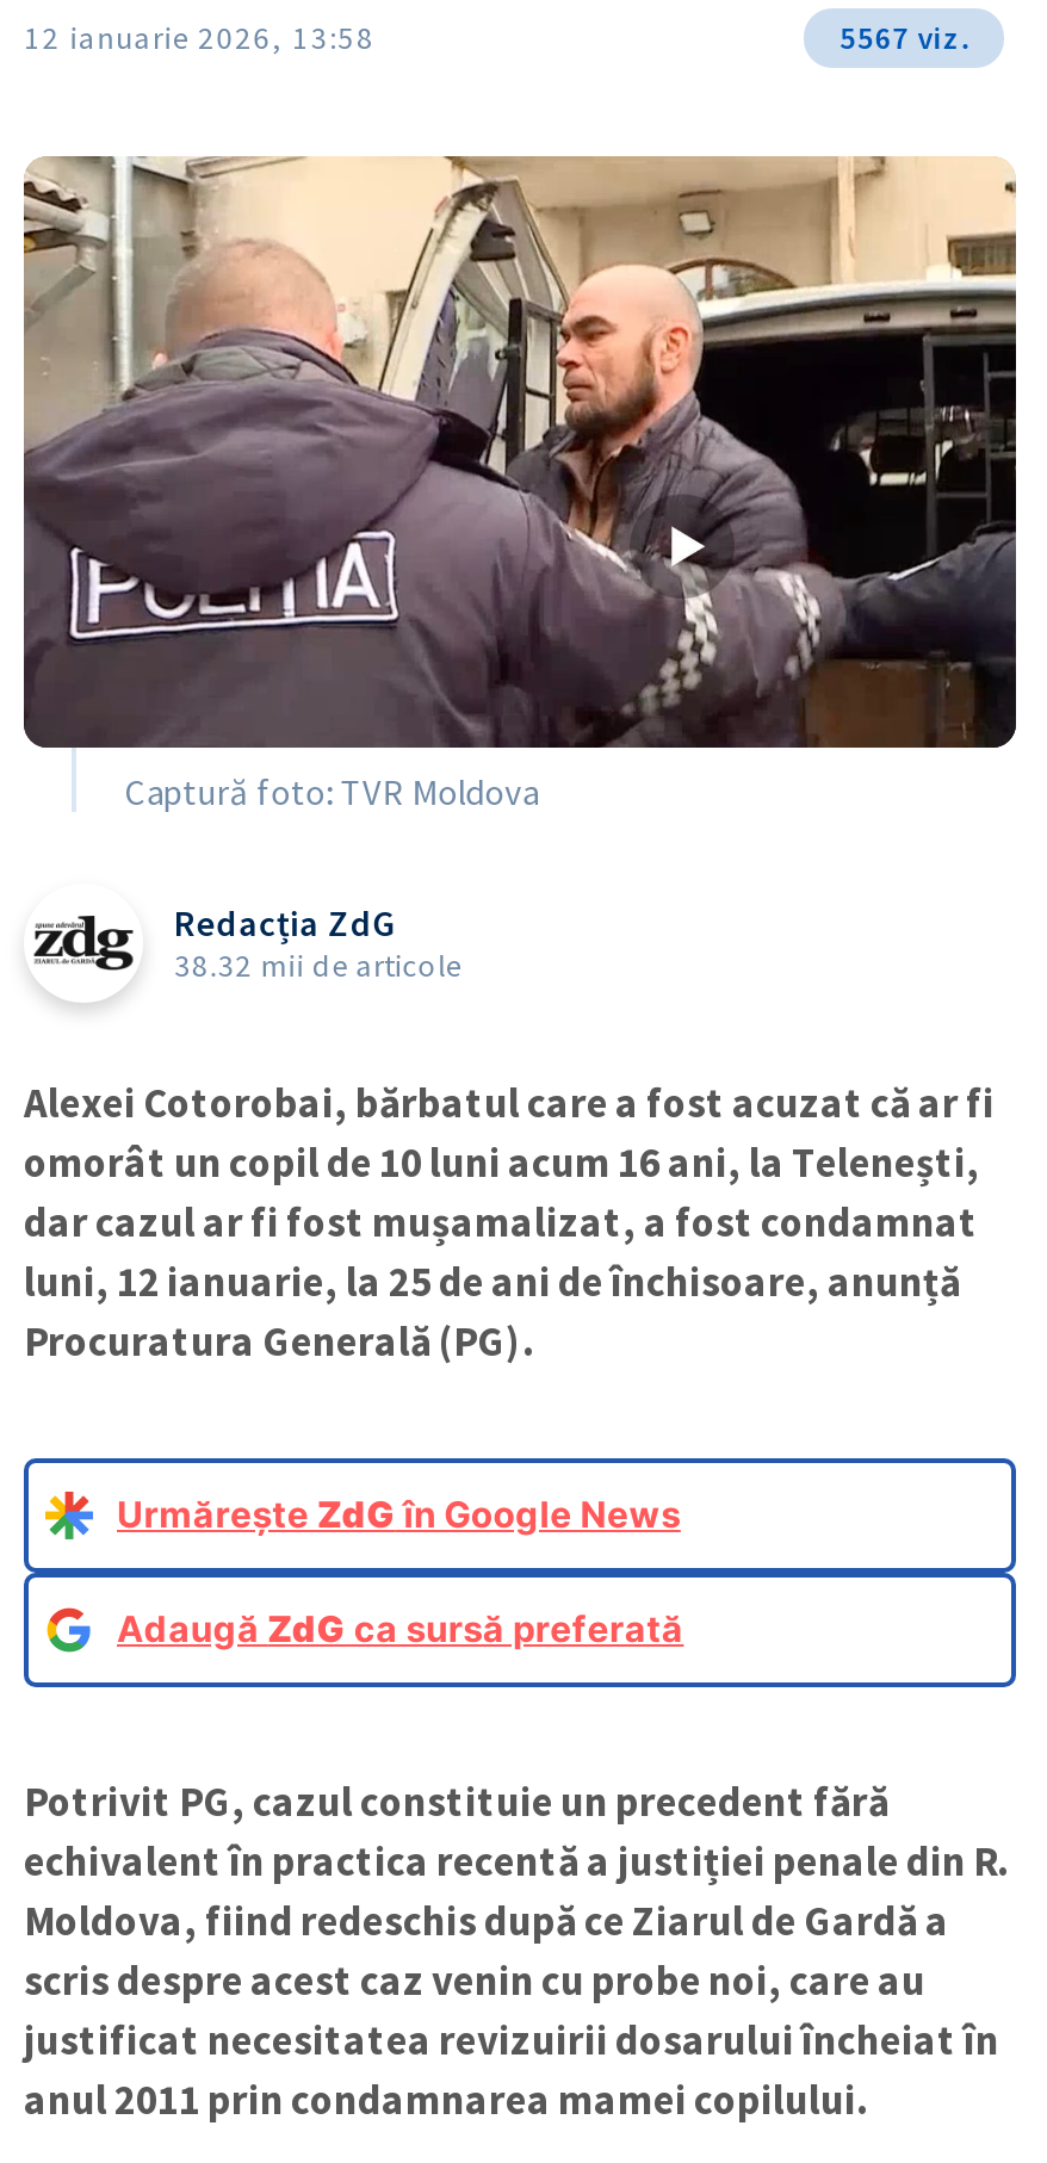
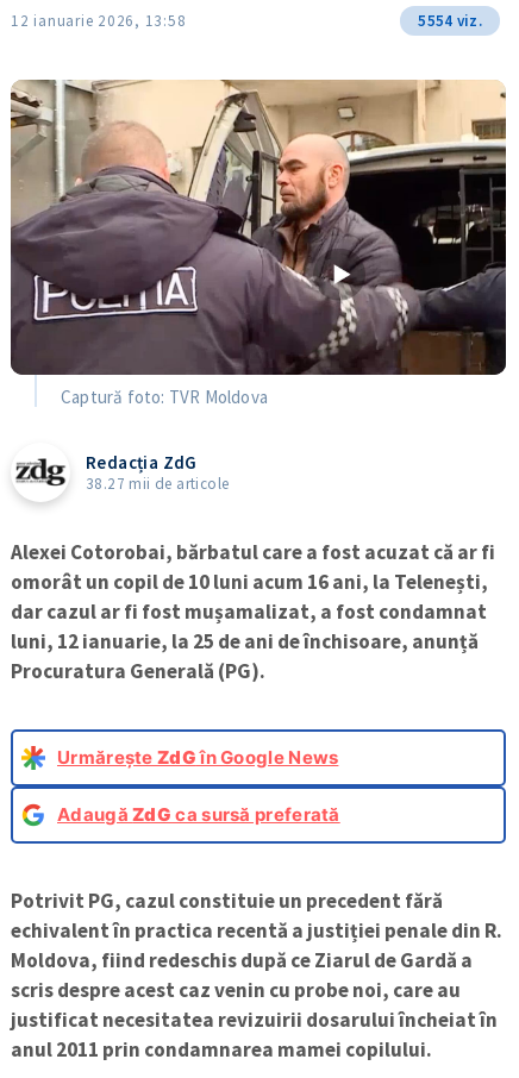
[840,17,968,57] 5567 viz. -> [418,10,482,30] 5554 viz.
[174,946,461,986] 38.32 mii de articole -> [86,474,229,494] 38.27 mii de articole

